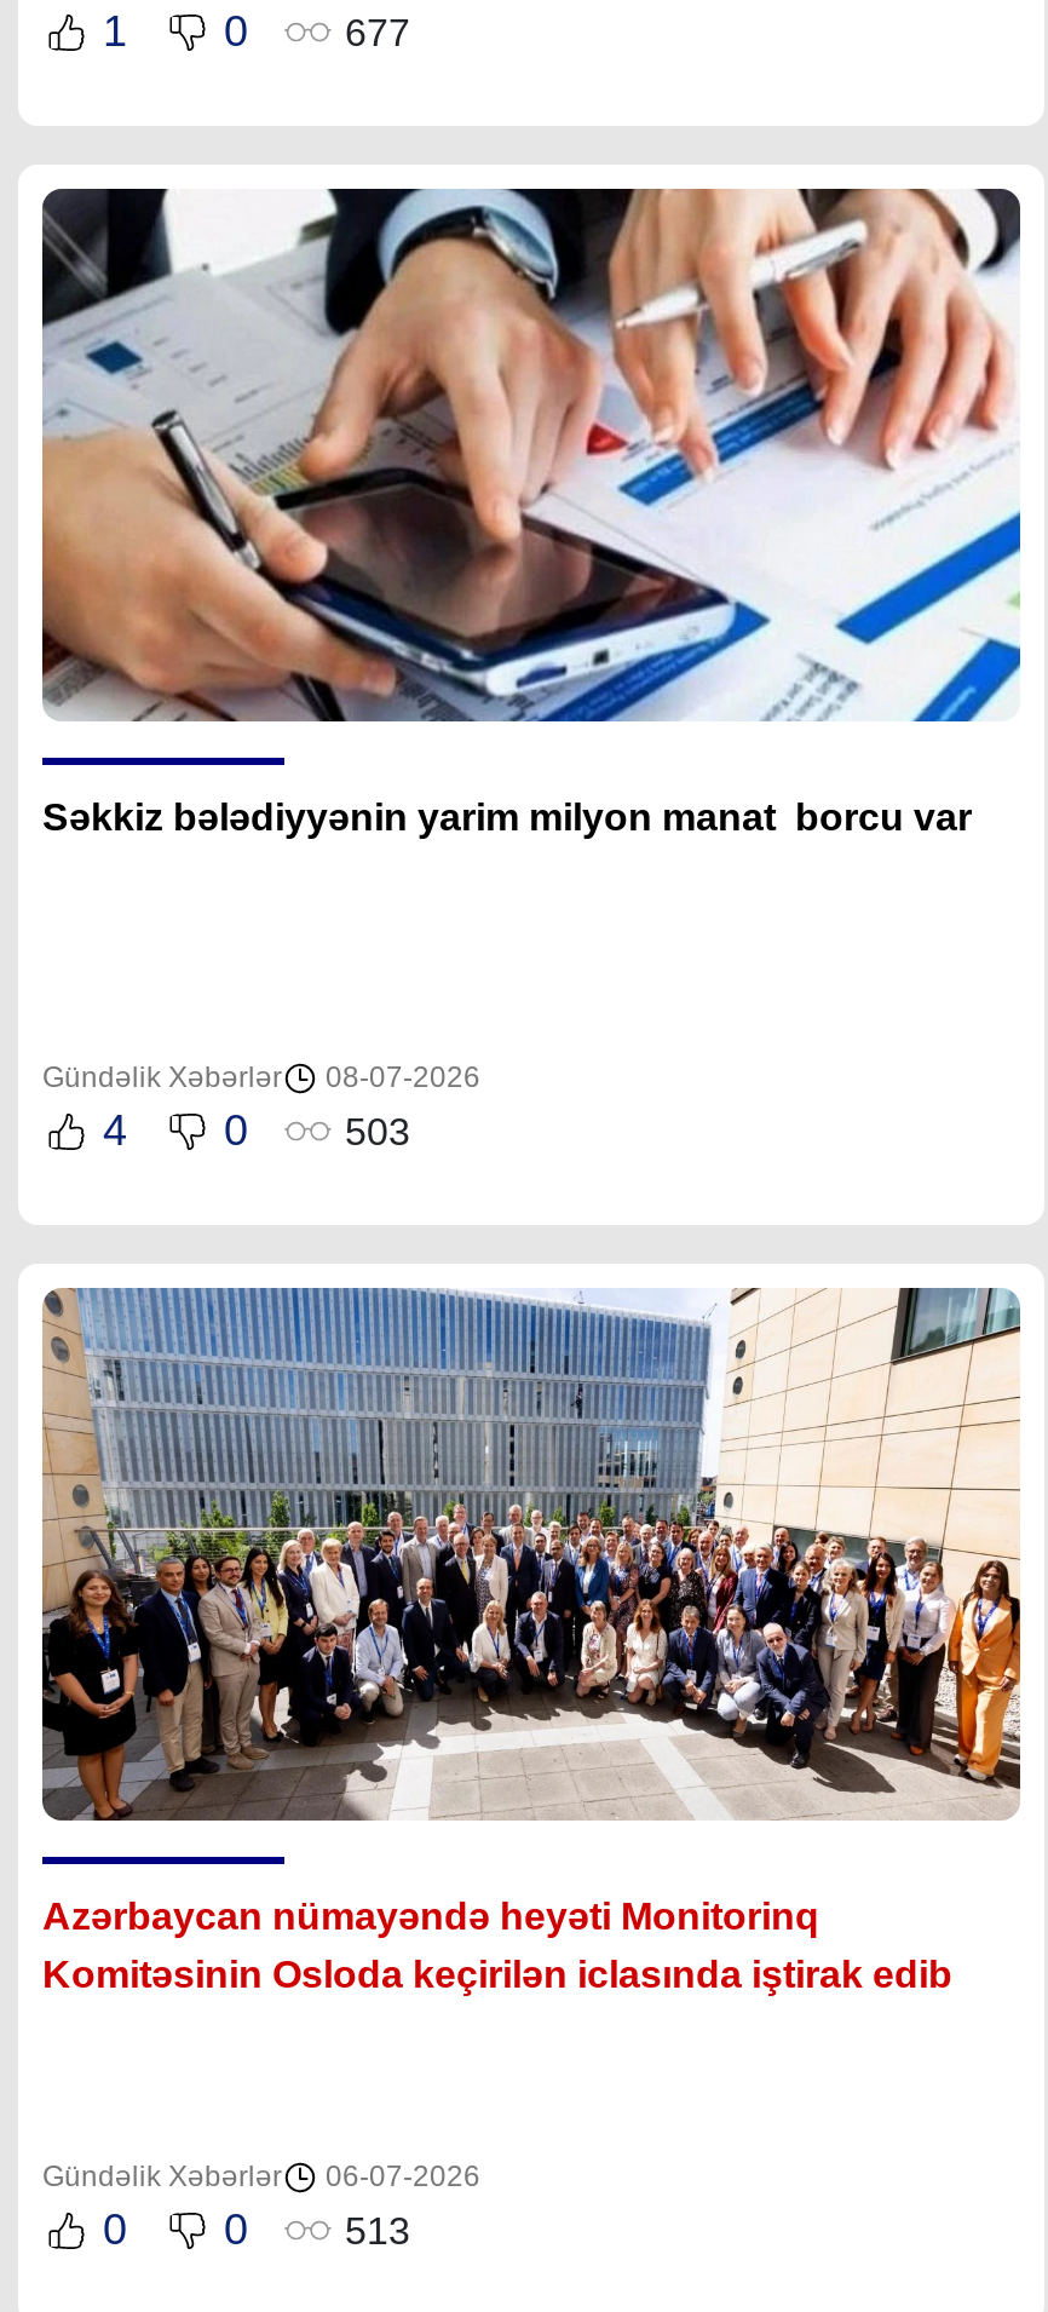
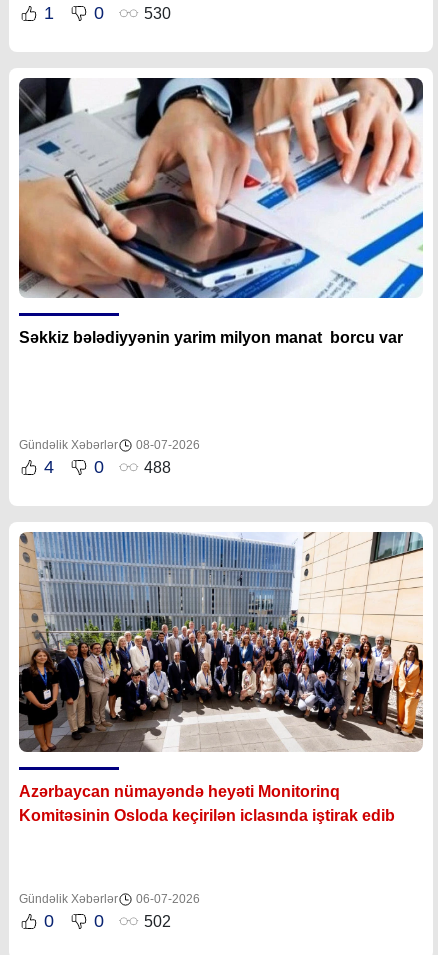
[345,11,410,52] 677 -> [144,4,171,21] 530
[345,1110,410,1151] 503 -> [144,458,171,475] 488
[345,2209,410,2250] 513 -> [144,912,171,929] 502

